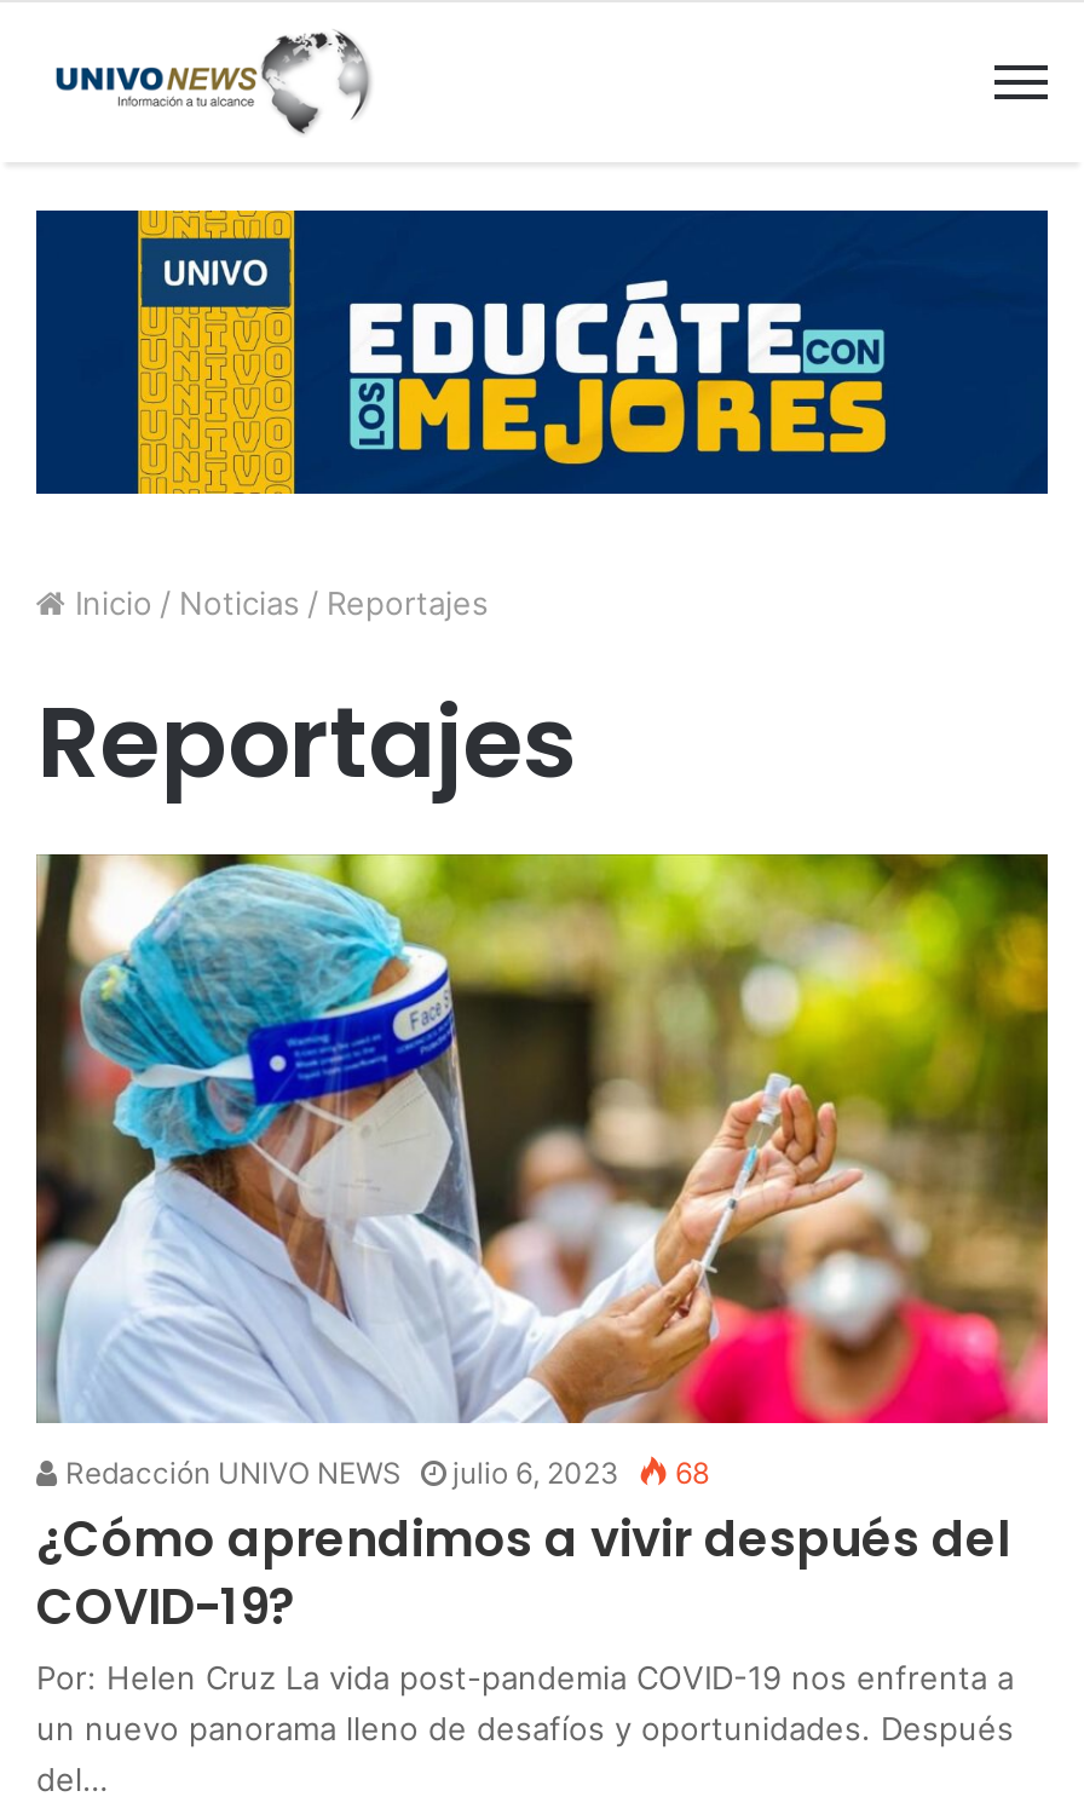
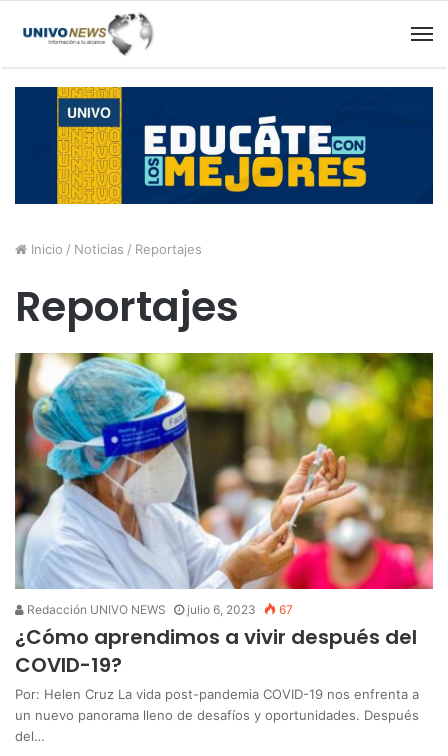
[58,1455,709,1492] Redacción UNIVO NEWS julio 6, 2023 68 -> [24,602,293,617] Redacción UNIVO NEWS julio 6, 2023 67

